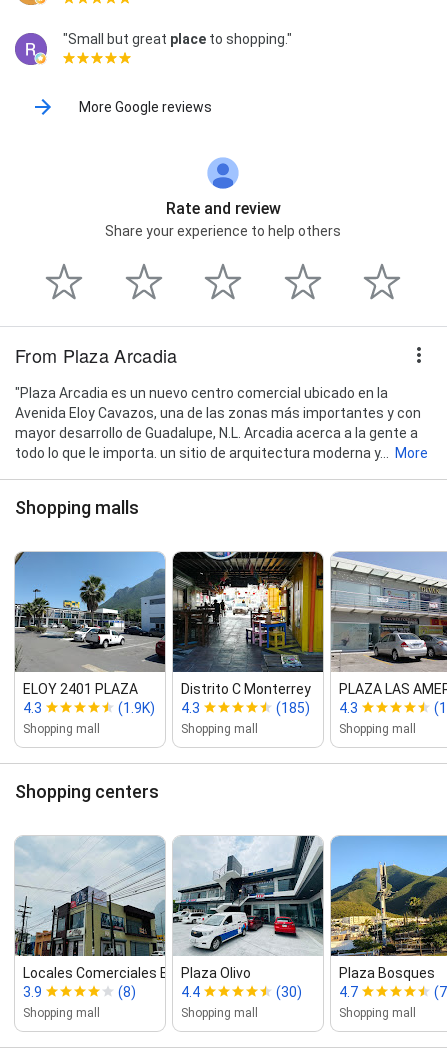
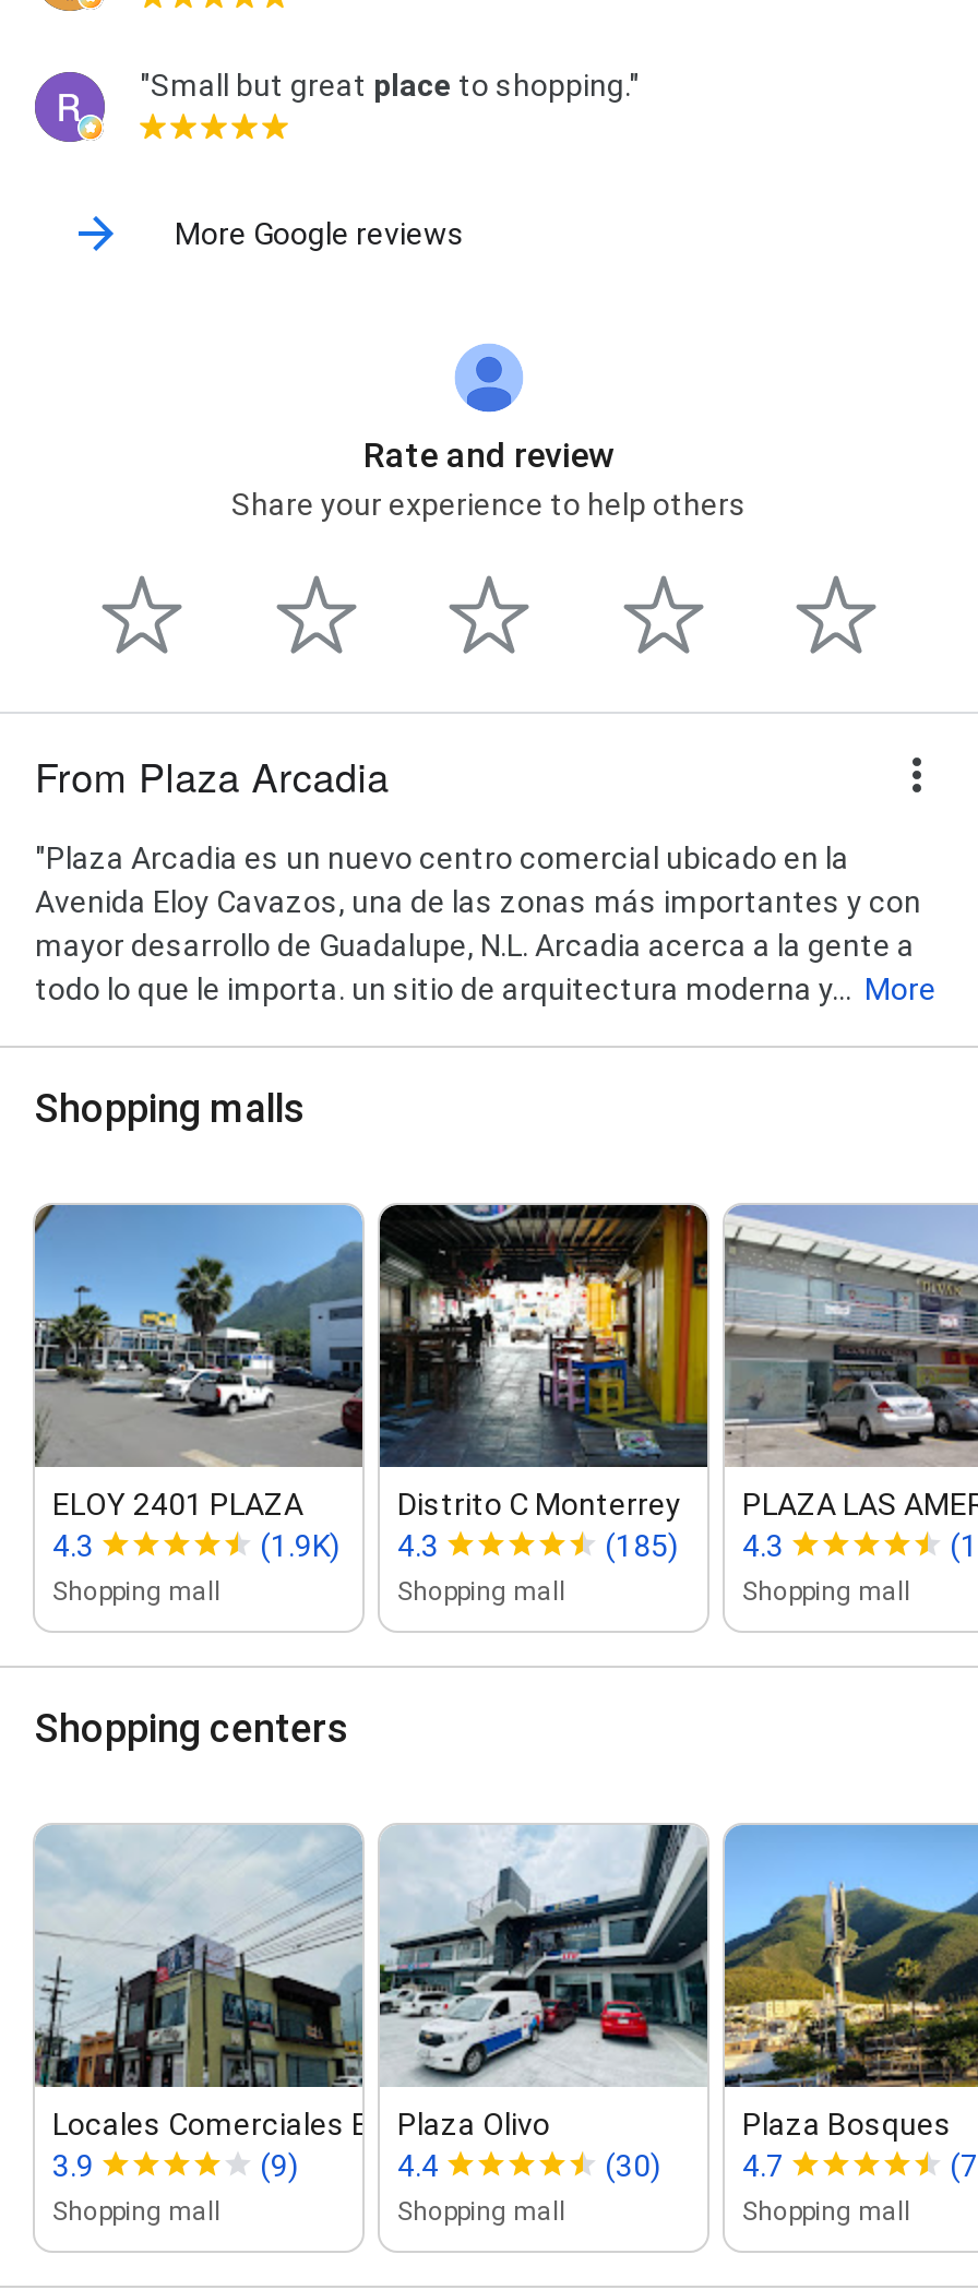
[118,984,136,1000] (8) -> [260,2147,299,2182] (9)

